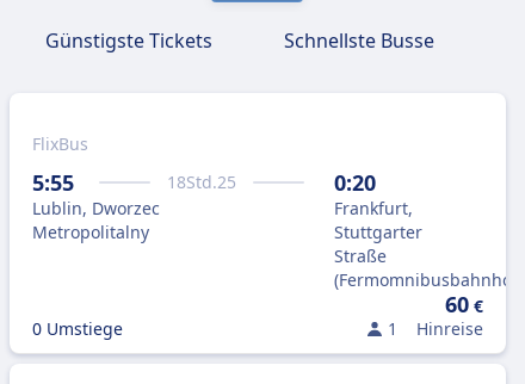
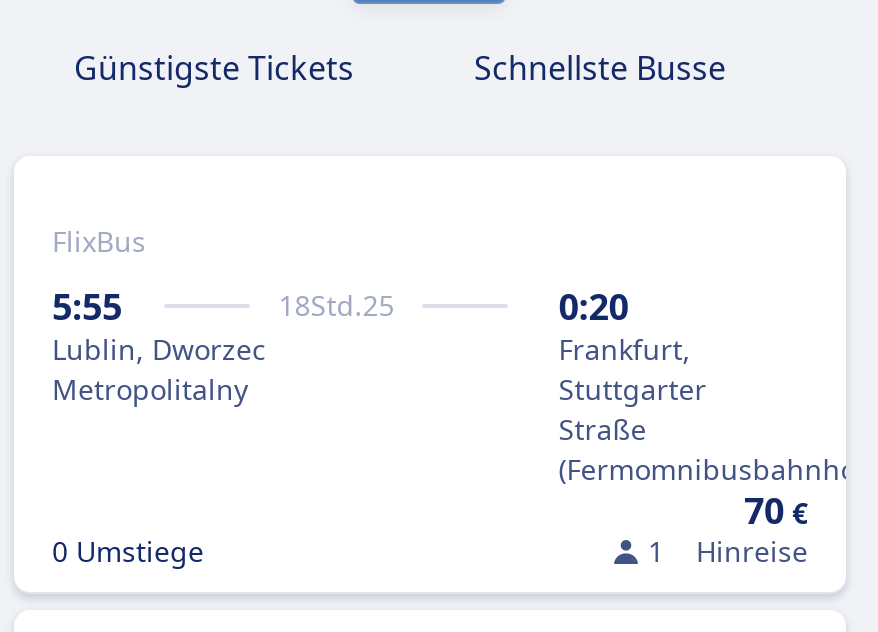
[445,290,483,318] 60 € -> [744,486,808,534] 70 €

